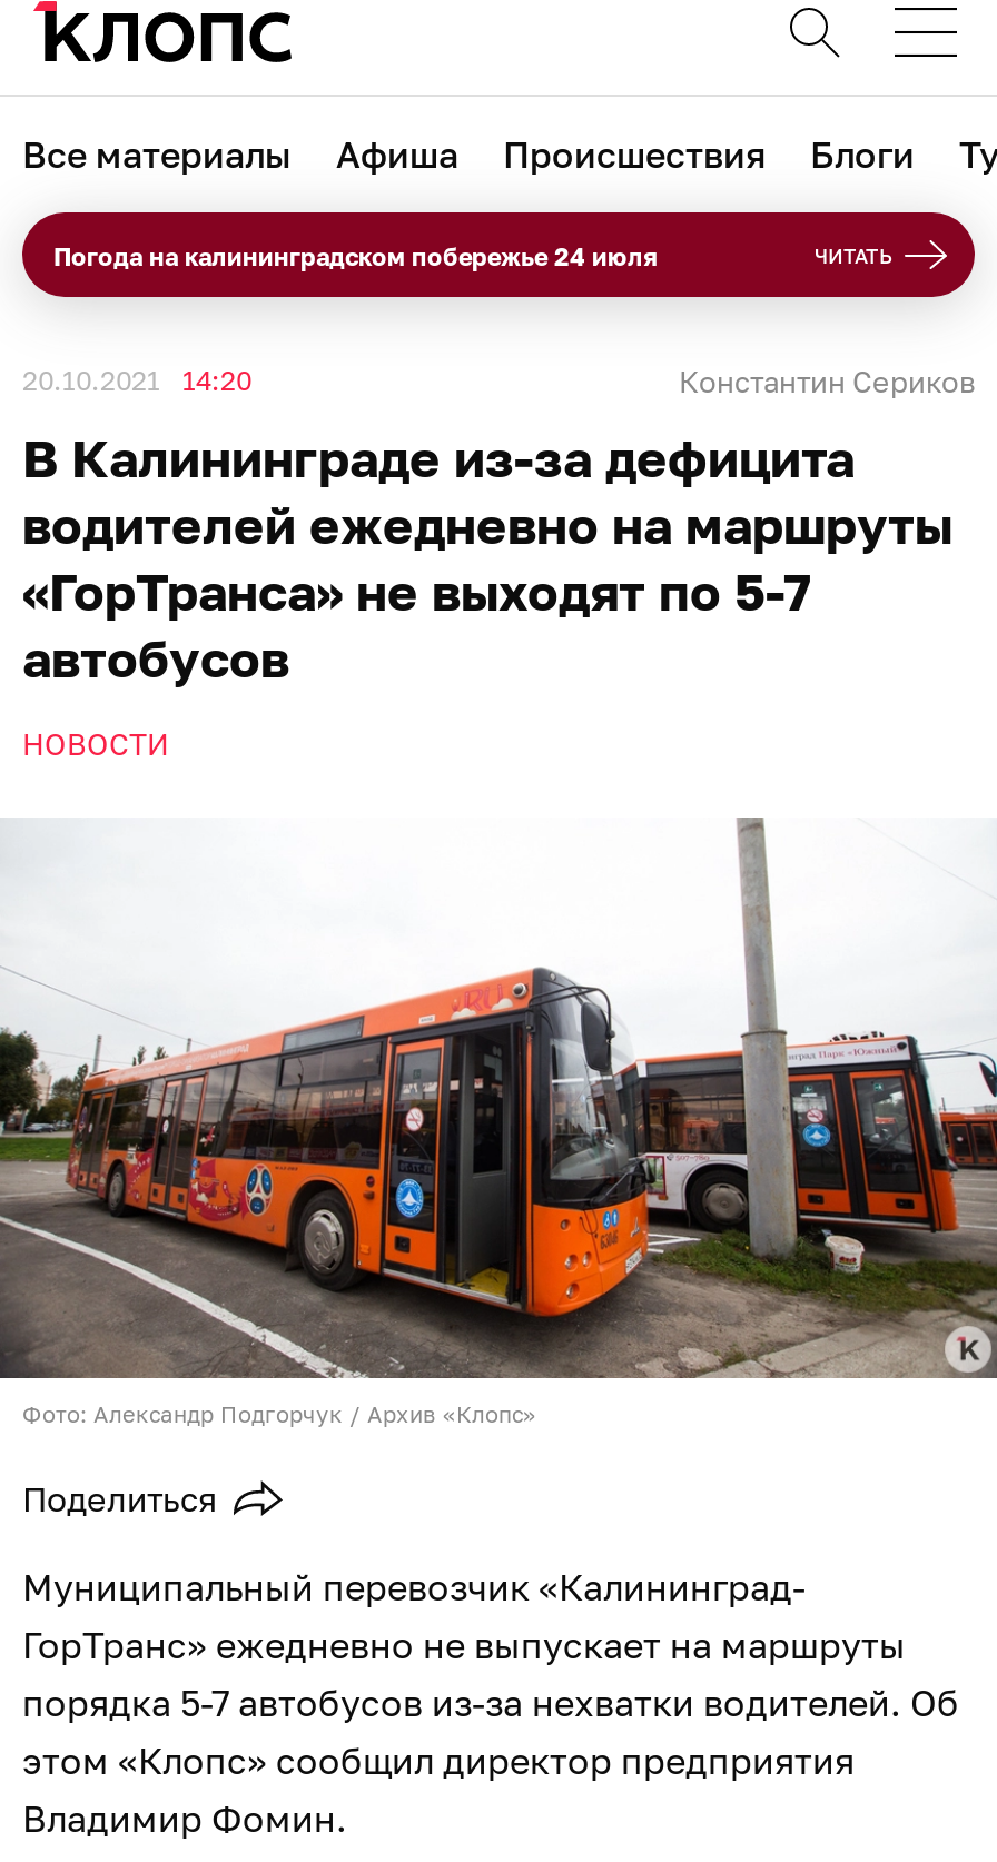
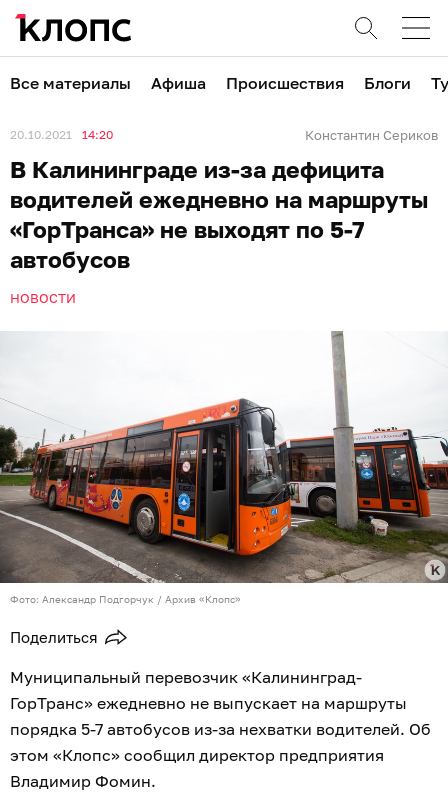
[53,240,892,269] Погода на калининградском побережье 24 июля | ЧИТАТЬ -> none

